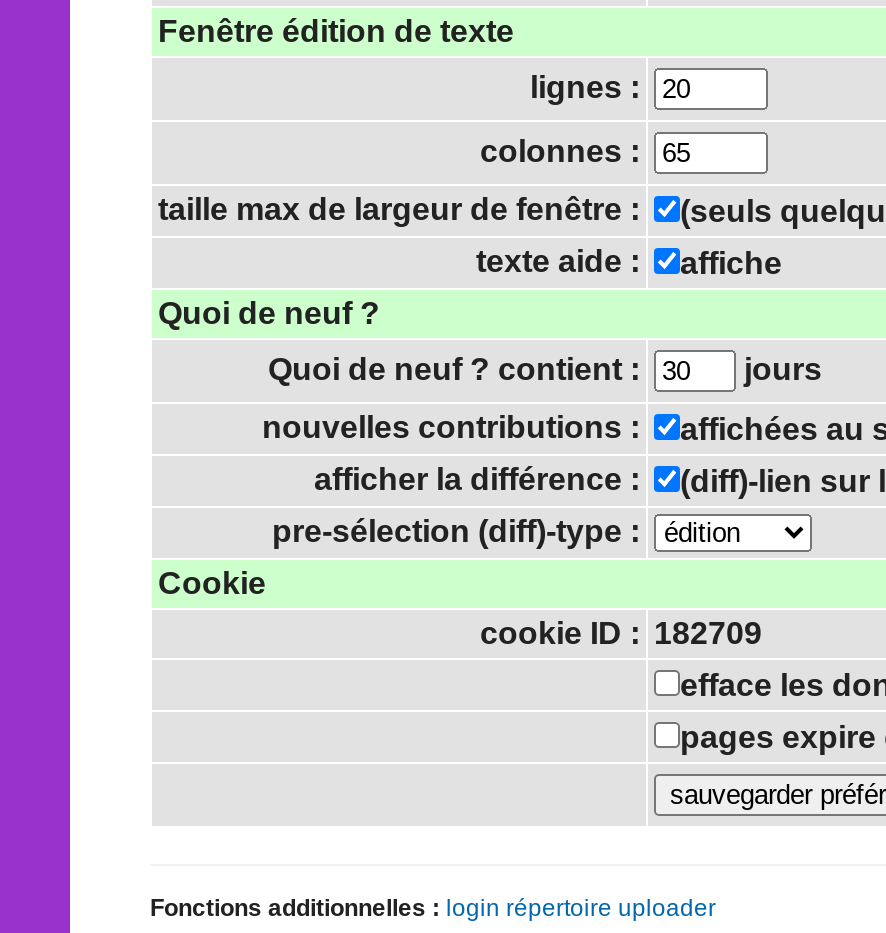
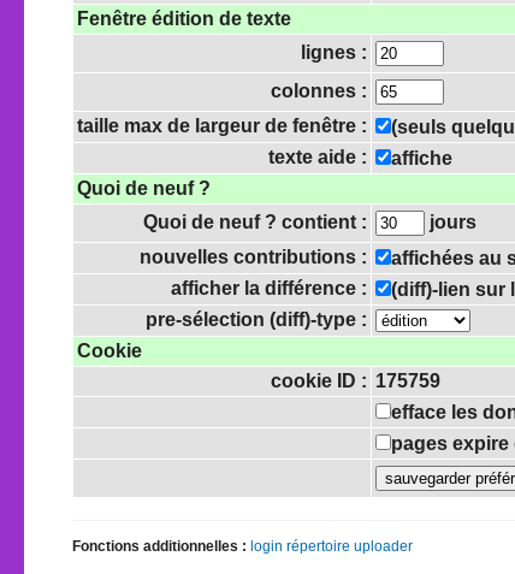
[480,615,762,649] cookie ID : 182709 -> [271,370,440,391] cookie ID : 175759

